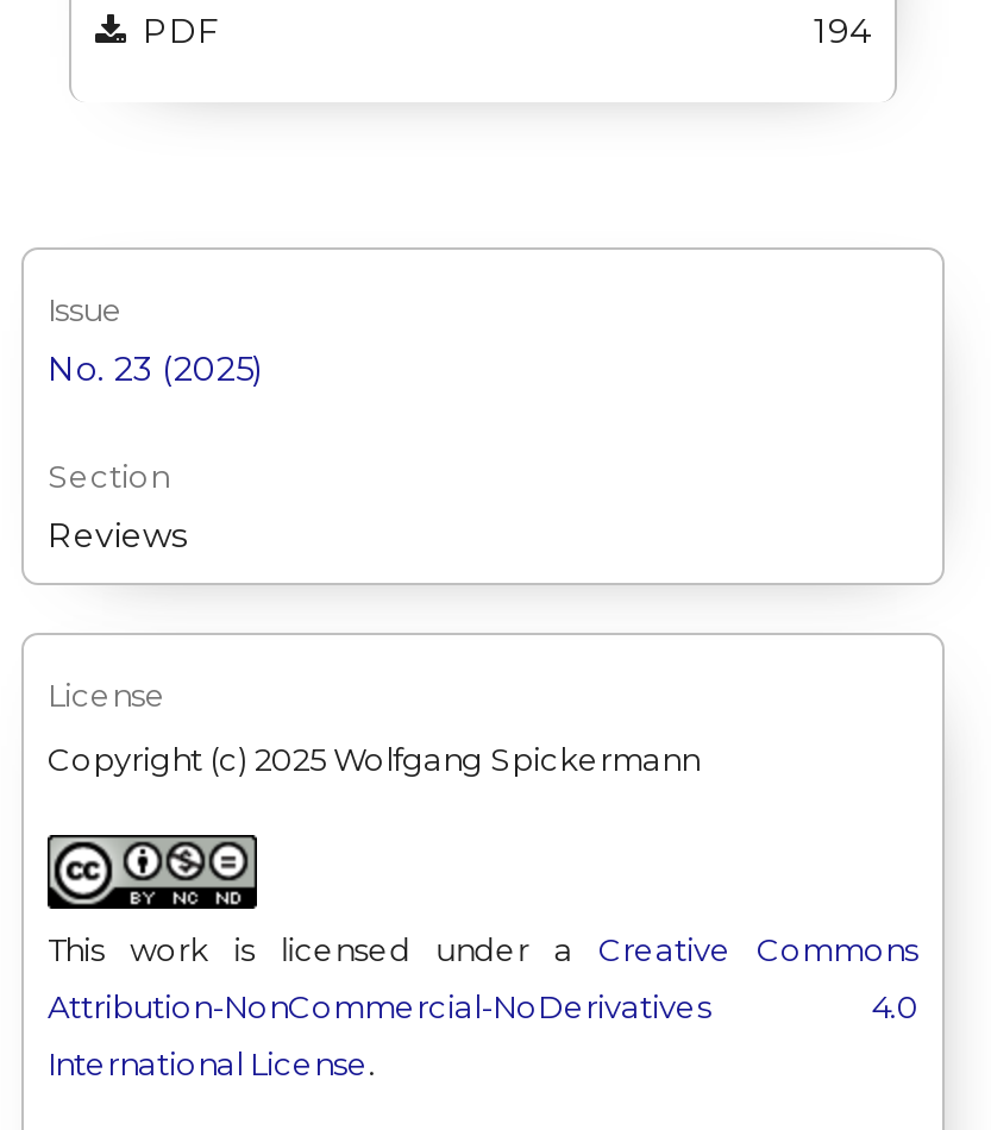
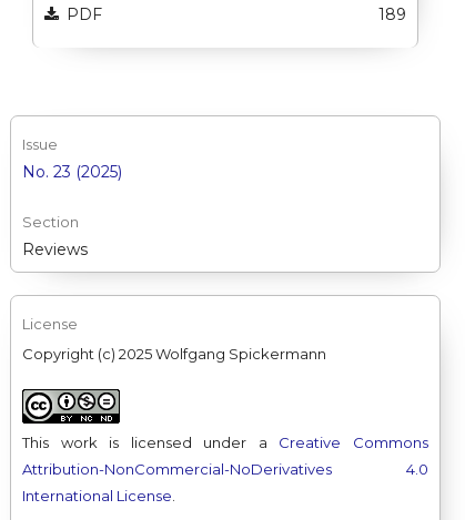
[814,9,871,52] 194 -> [378,4,406,24] 189

